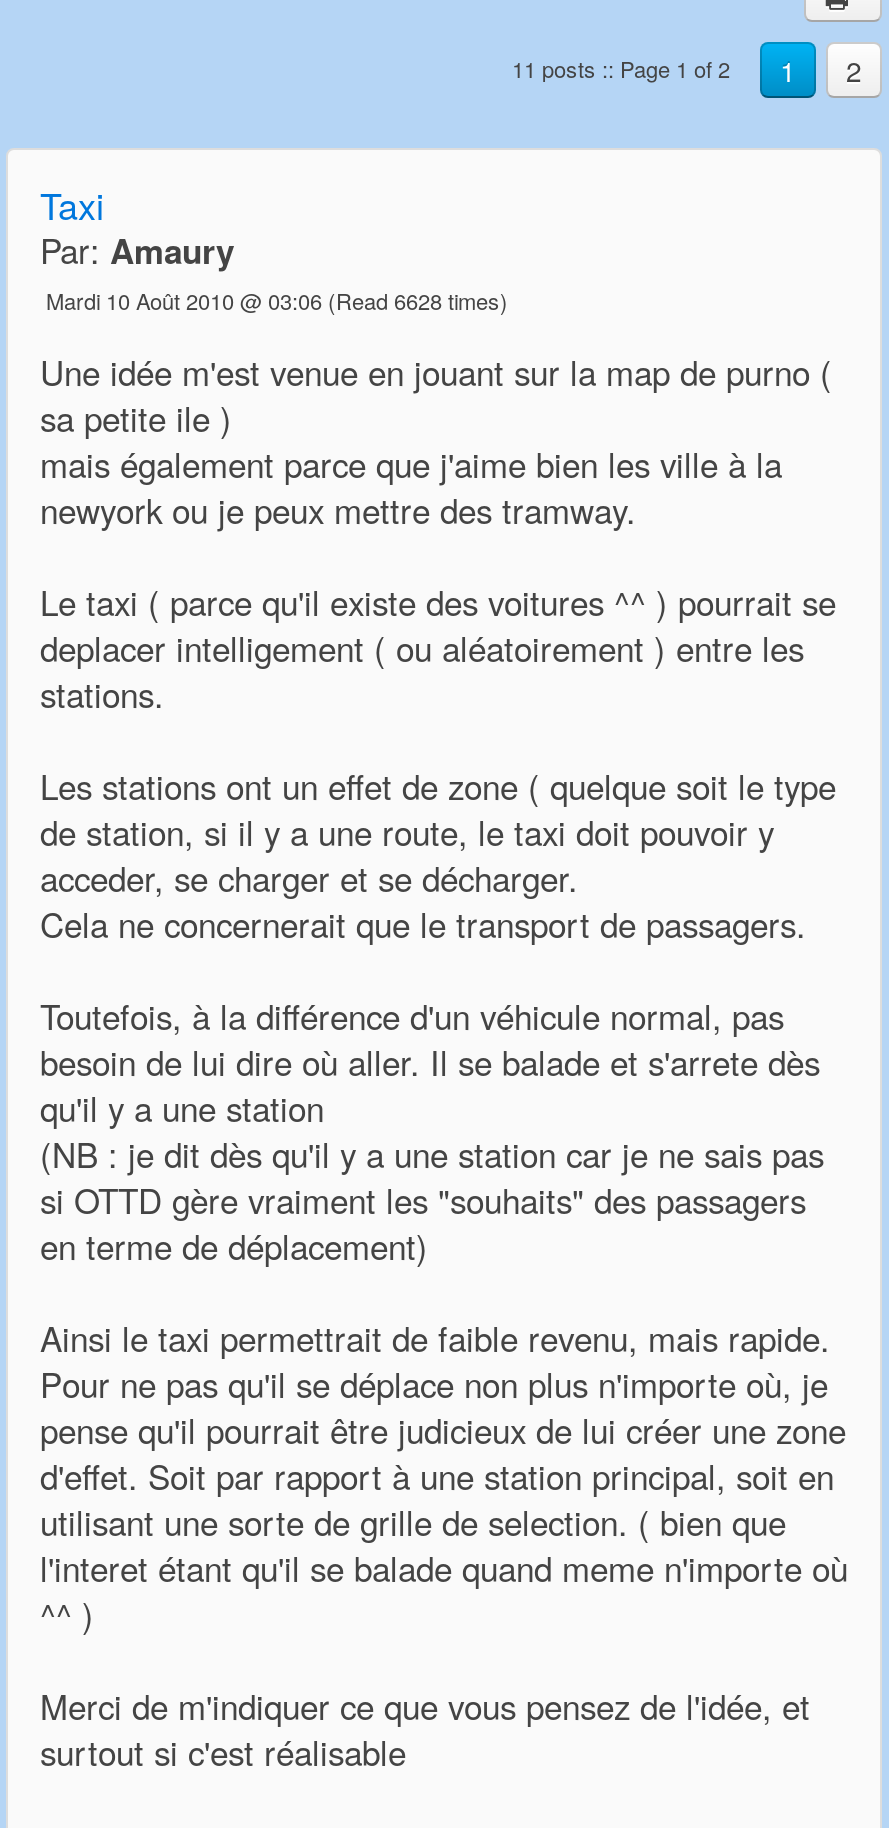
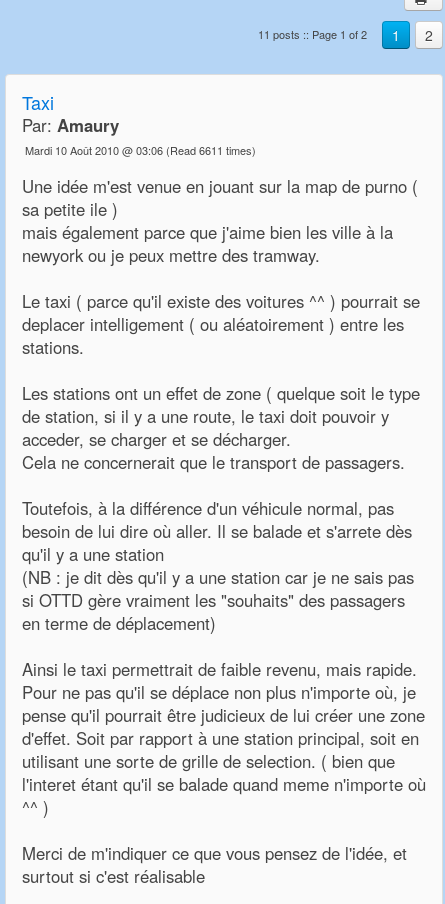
[46,284,520,316] Mardi 10 Août 2010 @ 03:06 (Read 6628 times) -> [25,142,262,158] Mardi 10 Août 2010 @ 03:06 (Read 6611 times)

